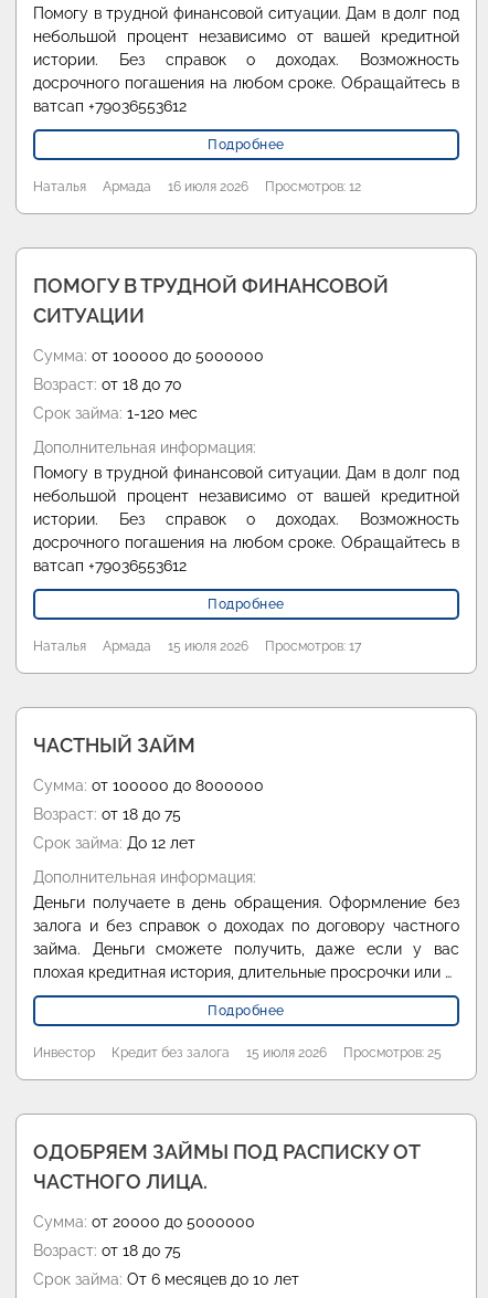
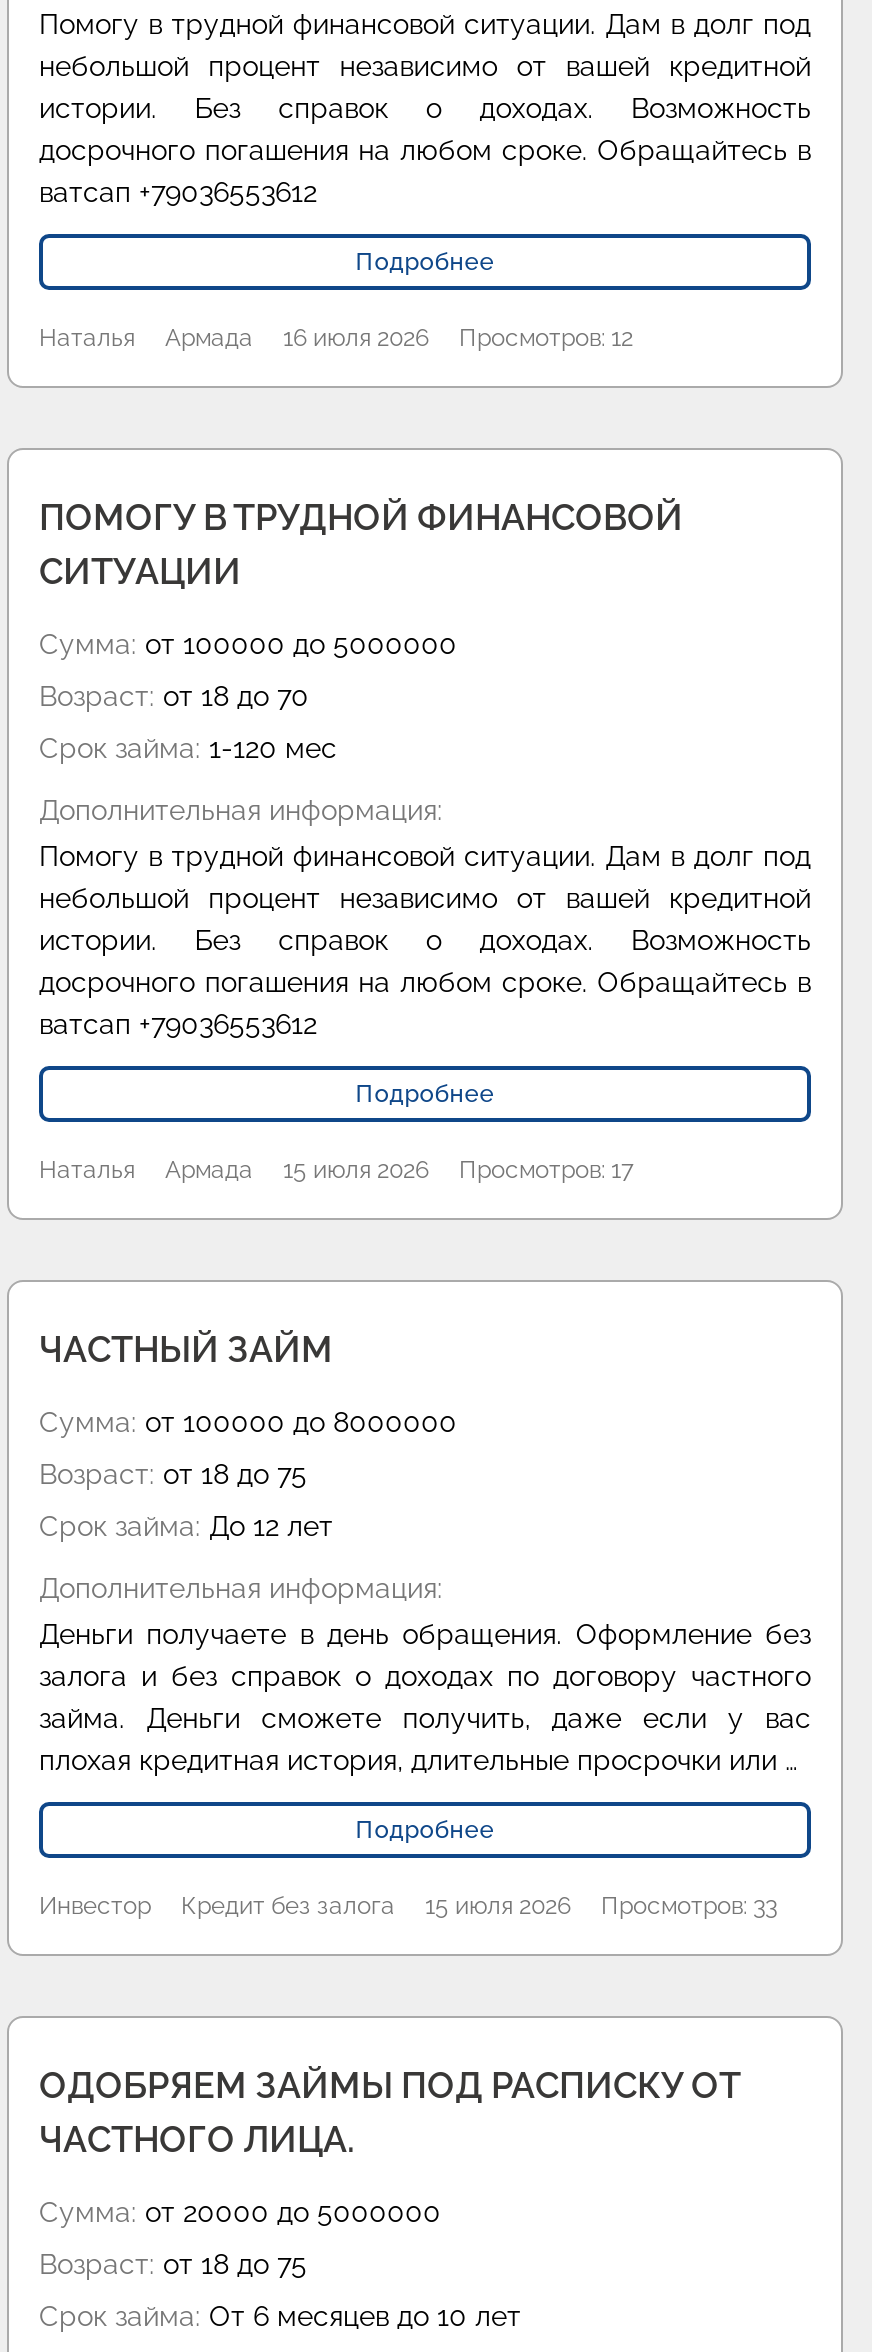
[343,1045,442,1060] Просмотров: 25 -> [601,1892,777,1920] Просмотров: 33

